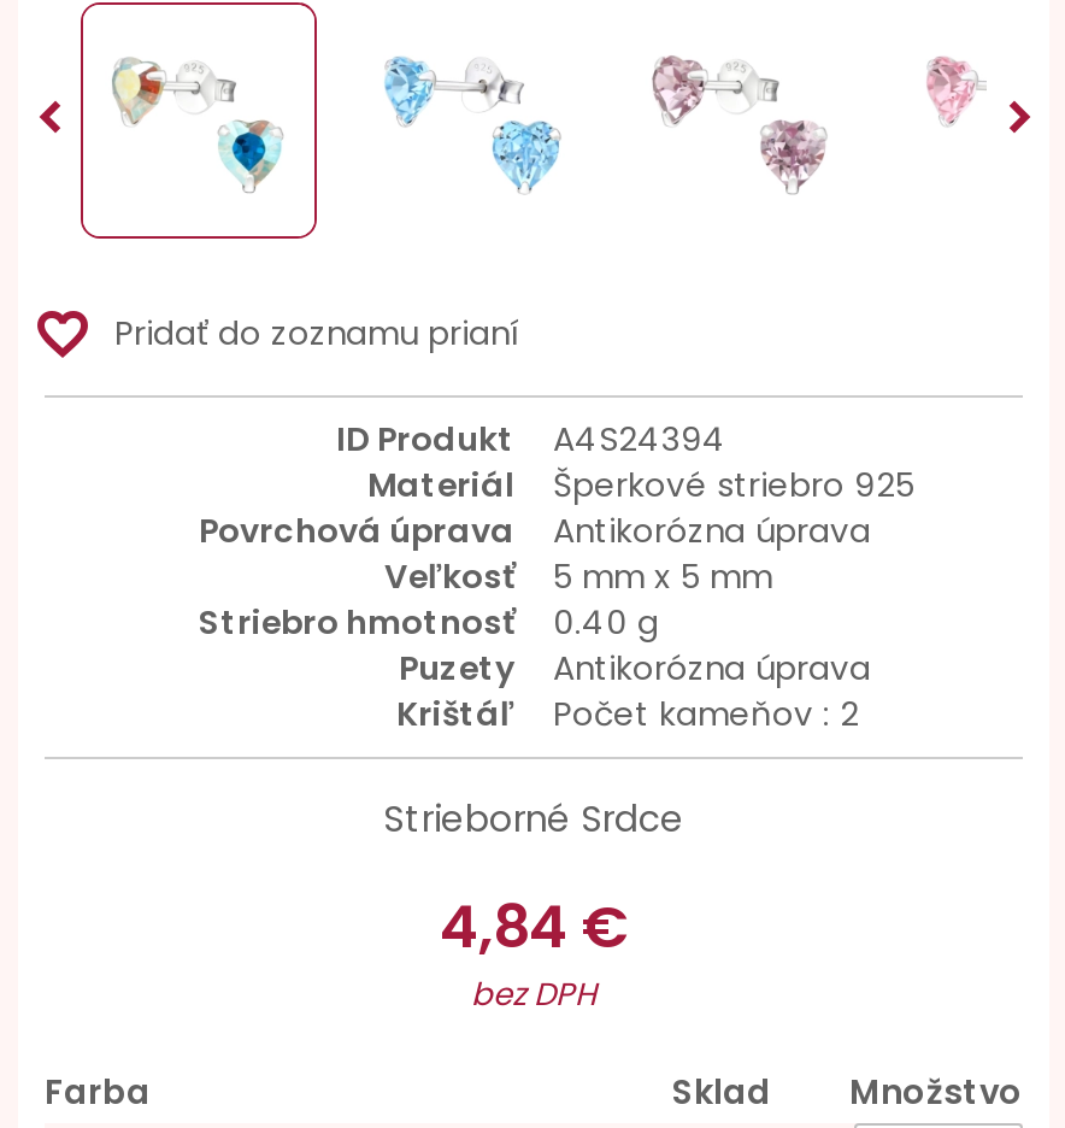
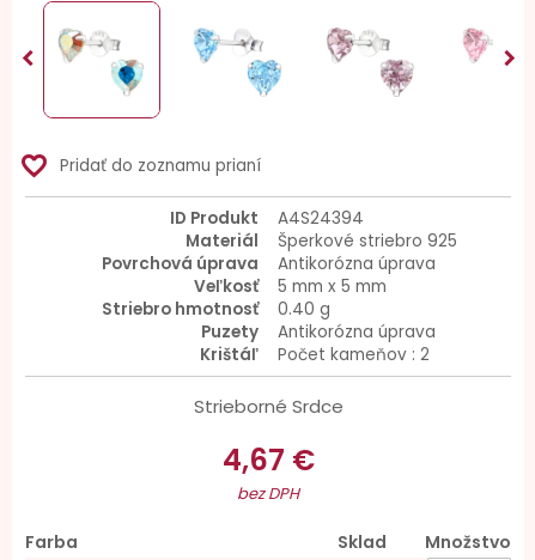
[440,887,628,967] 4,84 € -> [222,440,314,480] 4,67 €

